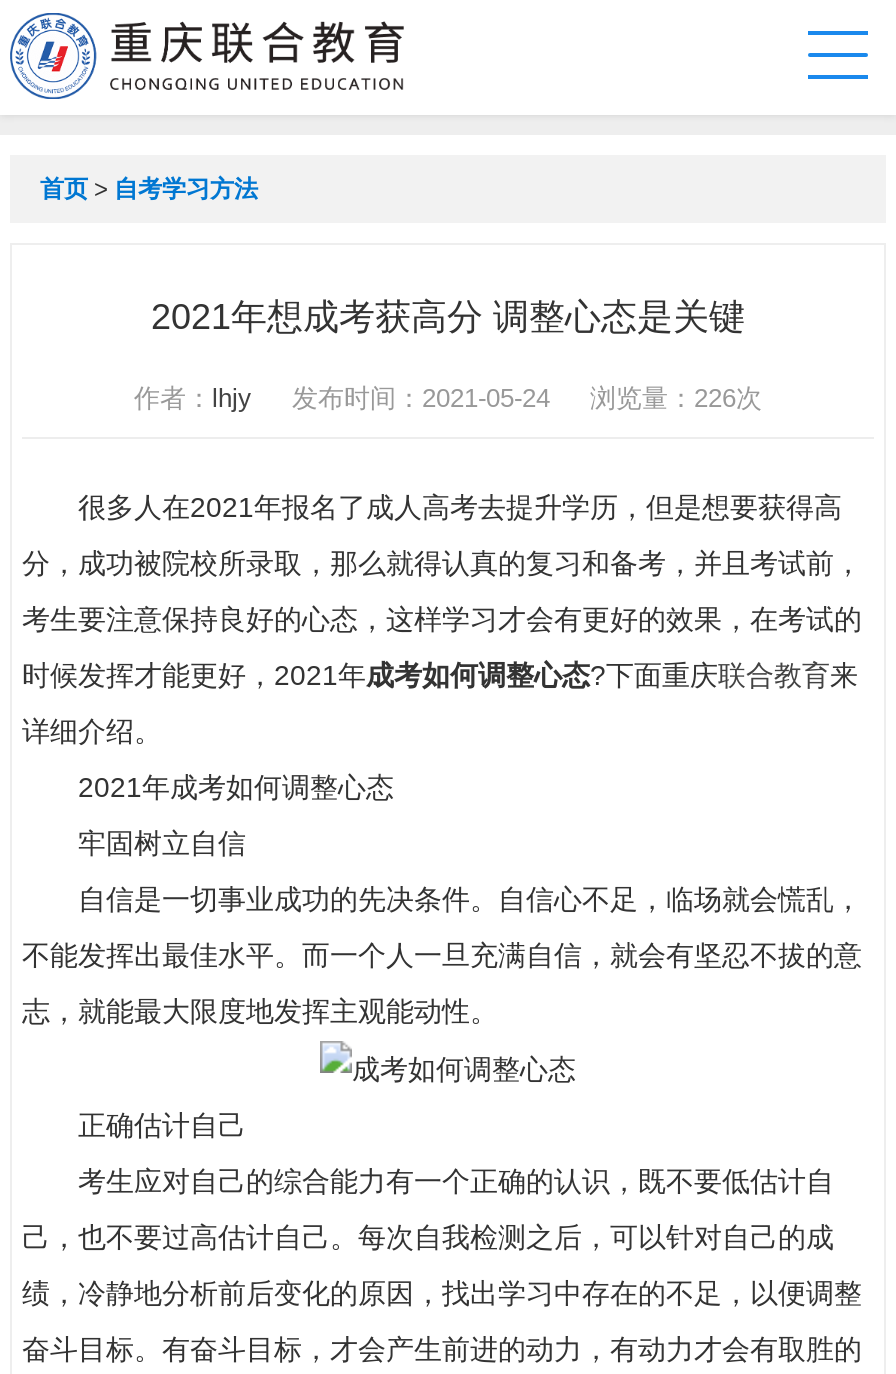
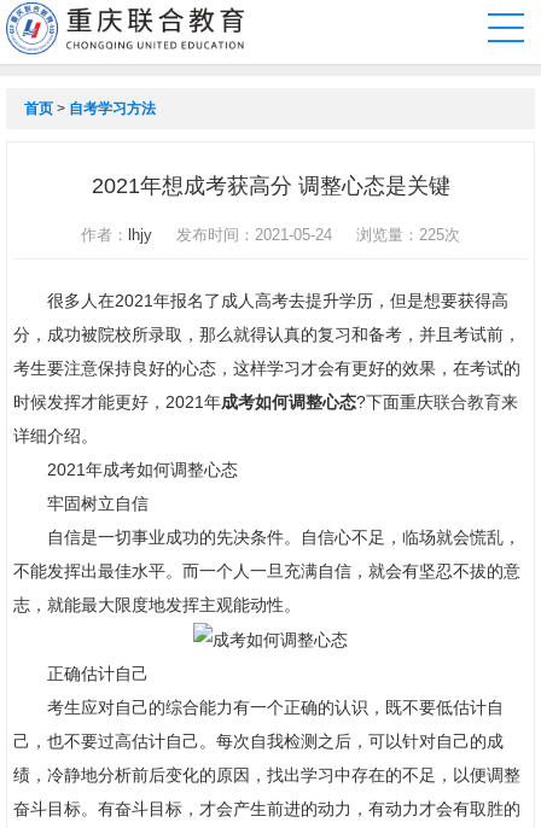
[134,383,762,413] 作者：lhjy 发布时间：2021-05-24 浏览量：226次 -> [81,226,460,244] 作者：lhjy 发布时间：2021-05-24 浏览量：225次

